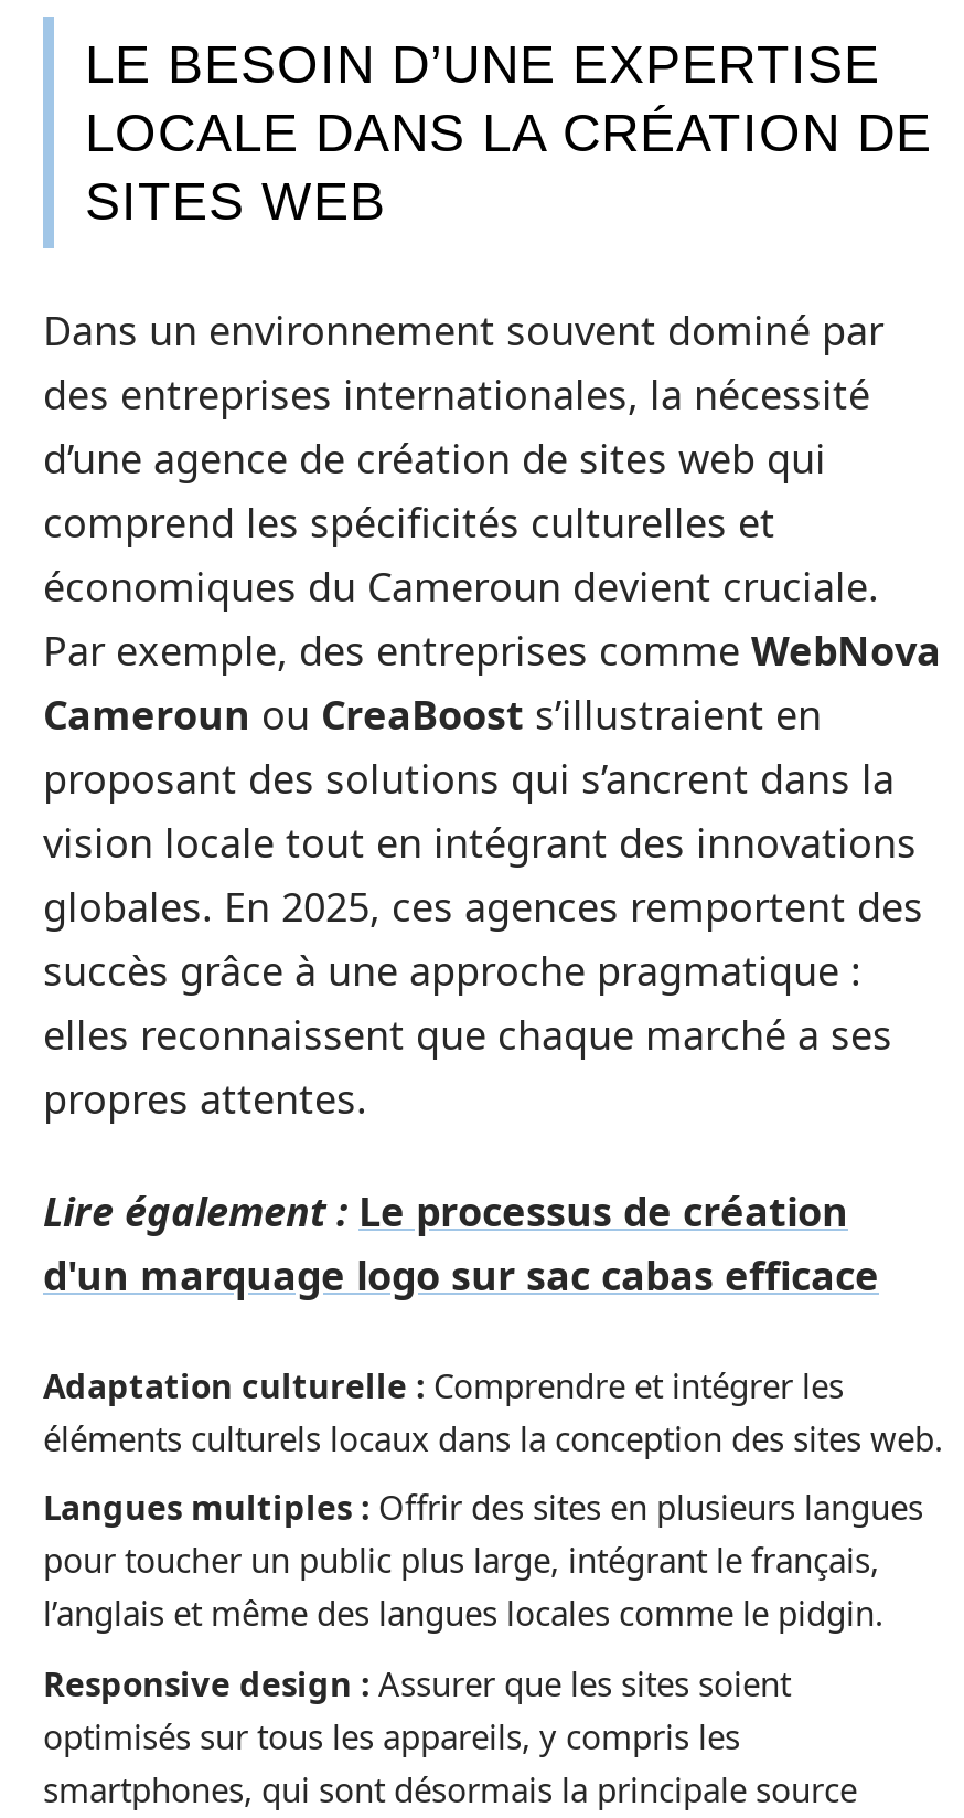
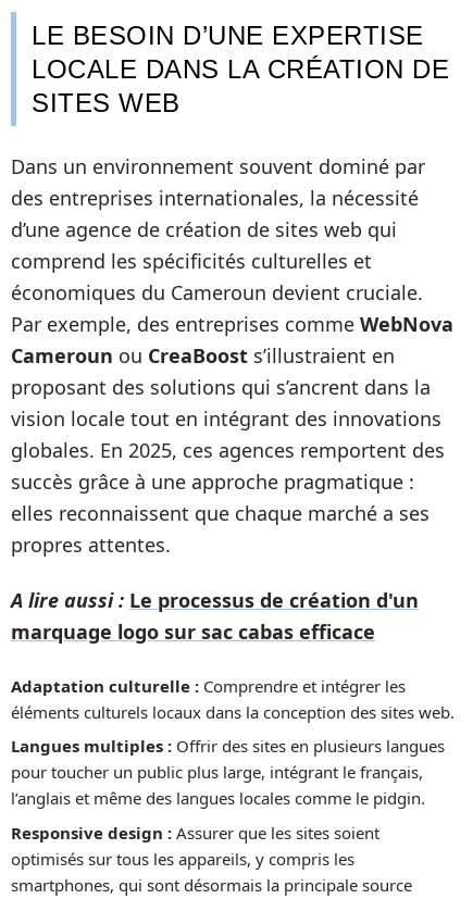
[43,1184,879,1301] Lire également : Le processus de création | d'un marquage logo sur sac cabas efficace -> [11,587,419,645] A lire aussi : Le processus de création d'un | marquage logo sur sac cabas efficace

